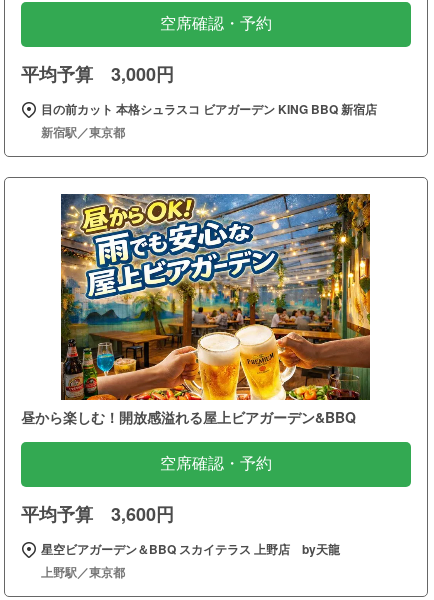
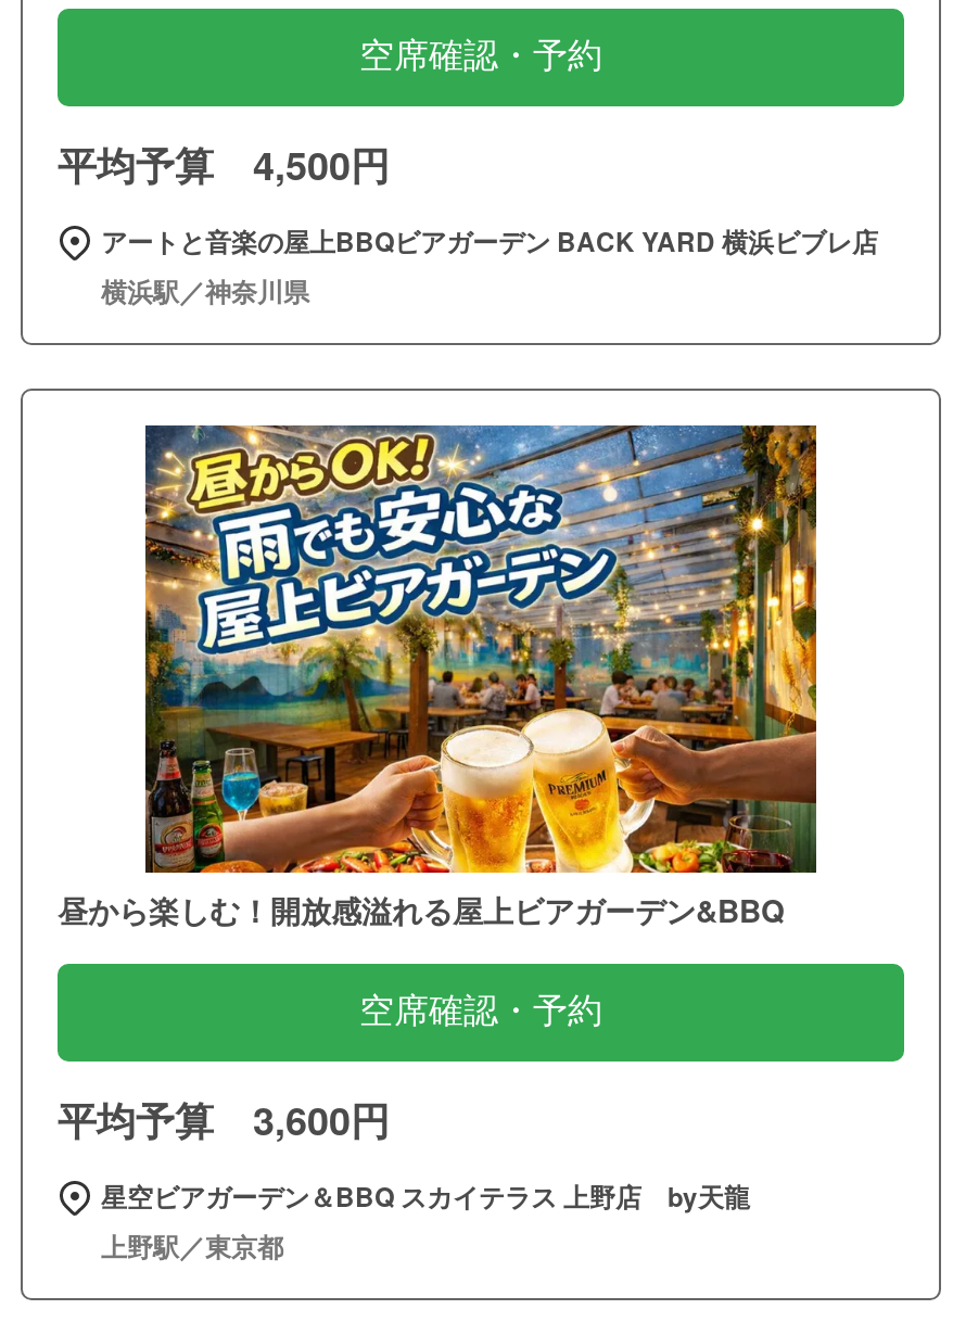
[21,61,174,87] 平均予算 3,000円 -> [58,136,390,193] 平均予算 4,500円
[41,100,377,141] 目の前カット 本格シュラスコ ビアガーデン KING BBQ 新宿店 | 新宿駅／東京都 -> [101,221,878,310] アートと音楽の屋上BBQビアガーデン BACK YARD 横浜ビブレ店 | 横浜駅／神奈川県

